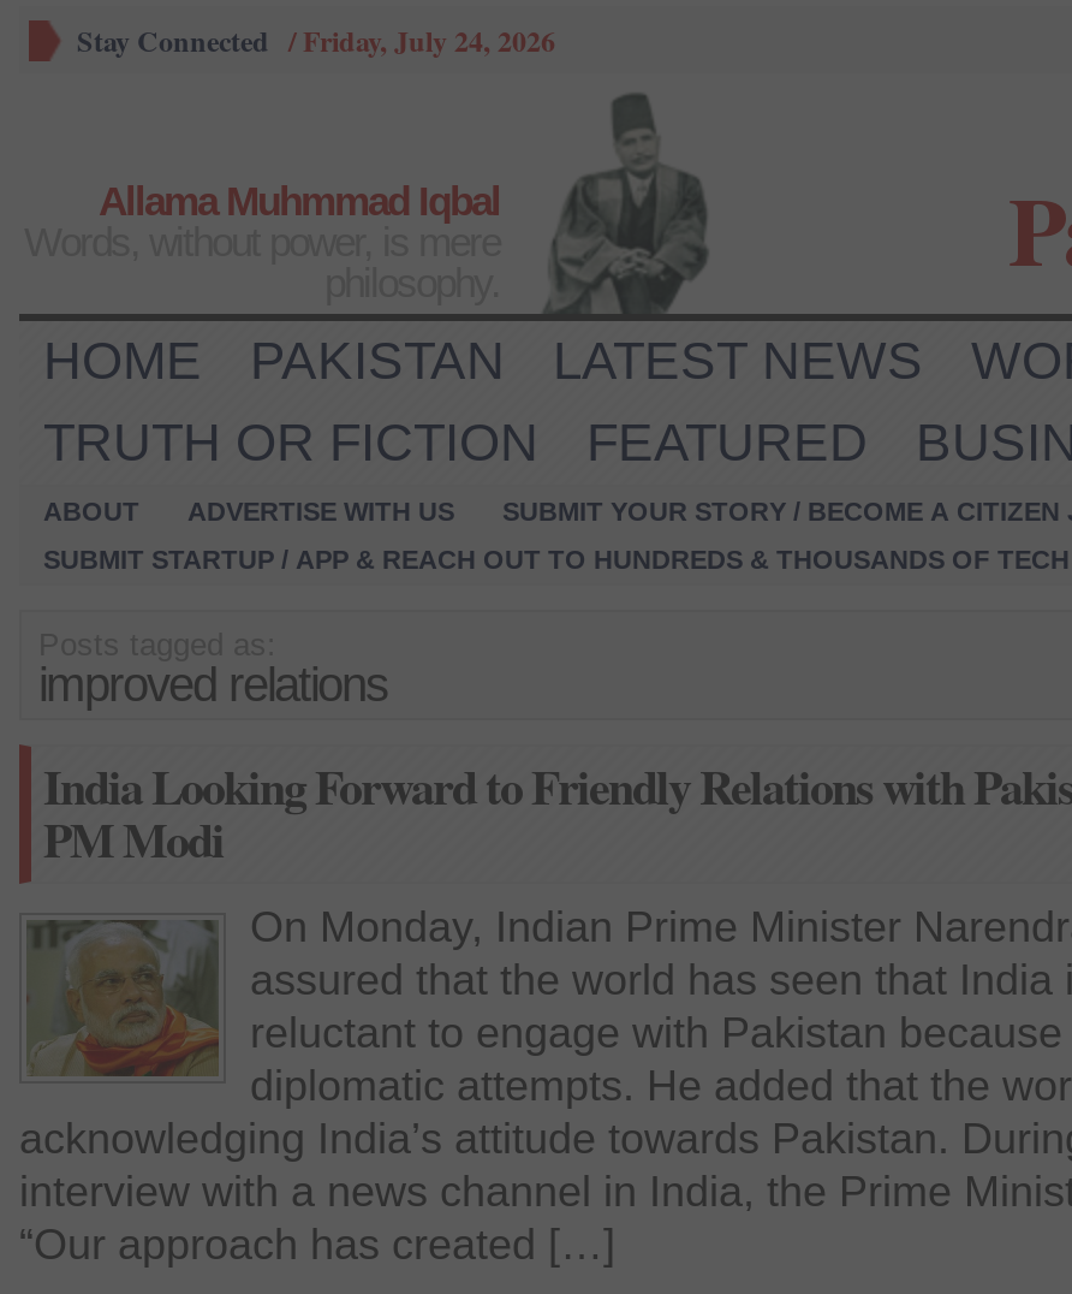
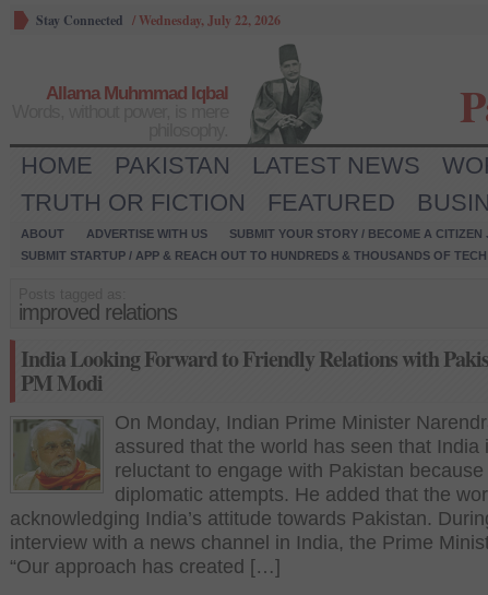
[77,20,555,61] Stay Connected / Friday, July 24, 2026 -> [36,11,281,29] Stay Connected / Wednesday, July 22, 2026

